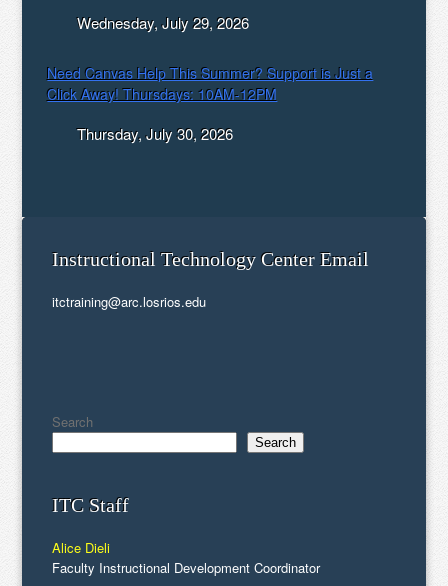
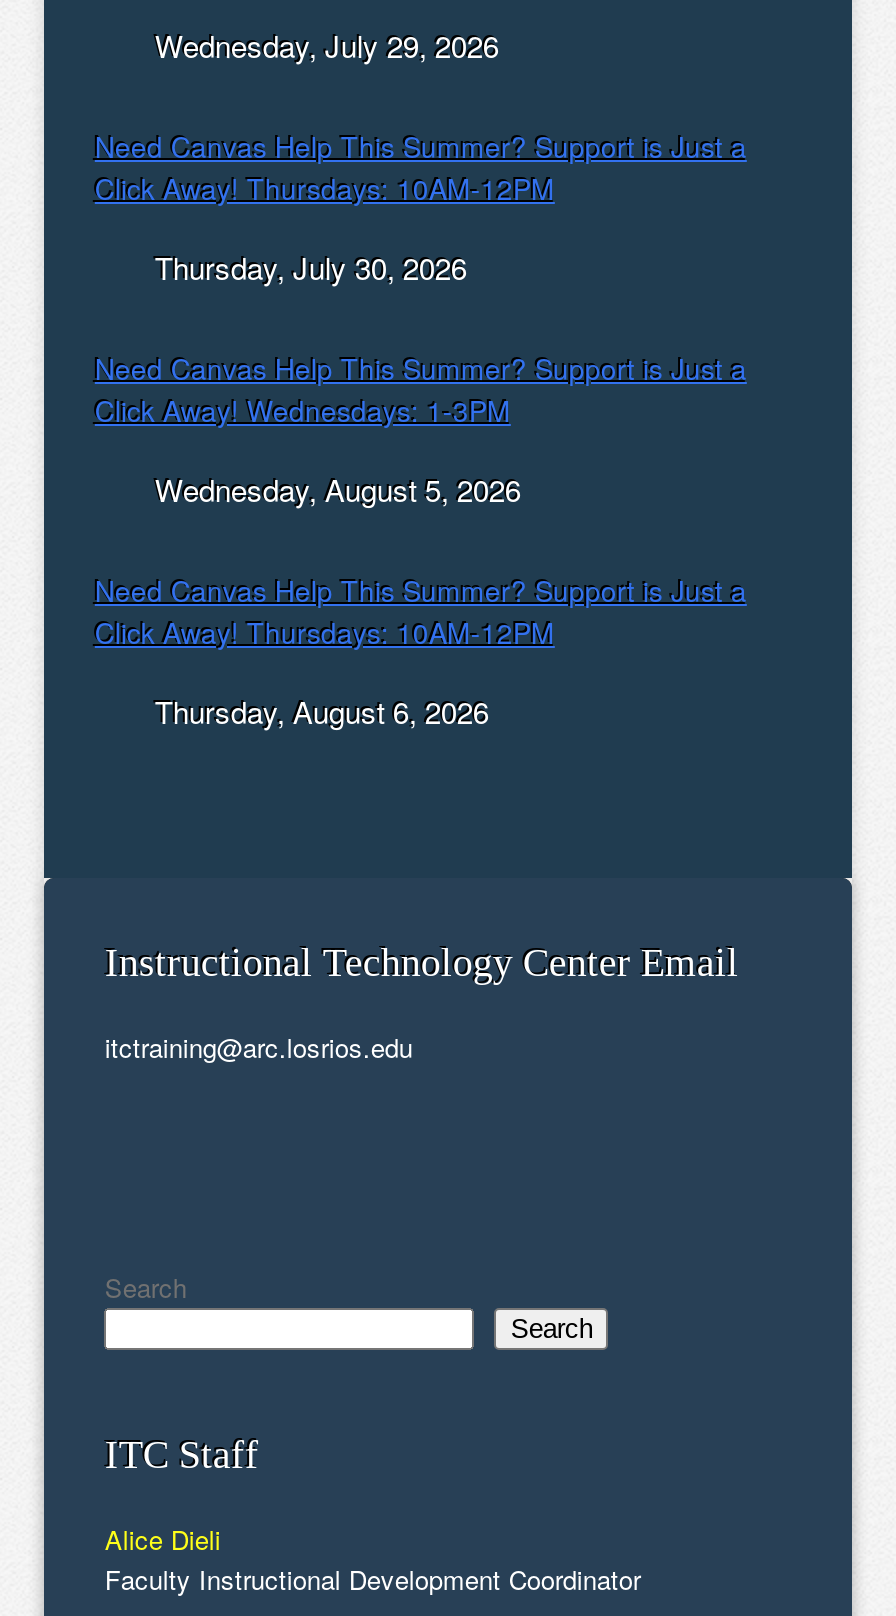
none -> [95,348,747,732] Need Canvas Help This Summer? Support is Just a | Click Away! Wednesdays: 1-3PM | Wednesday, August 5, 2026 | Need Canvas Help This Summer? Support is Just a | Click Away! Thursdays: 10AM-12PM | Thursday, August 6, 2026

